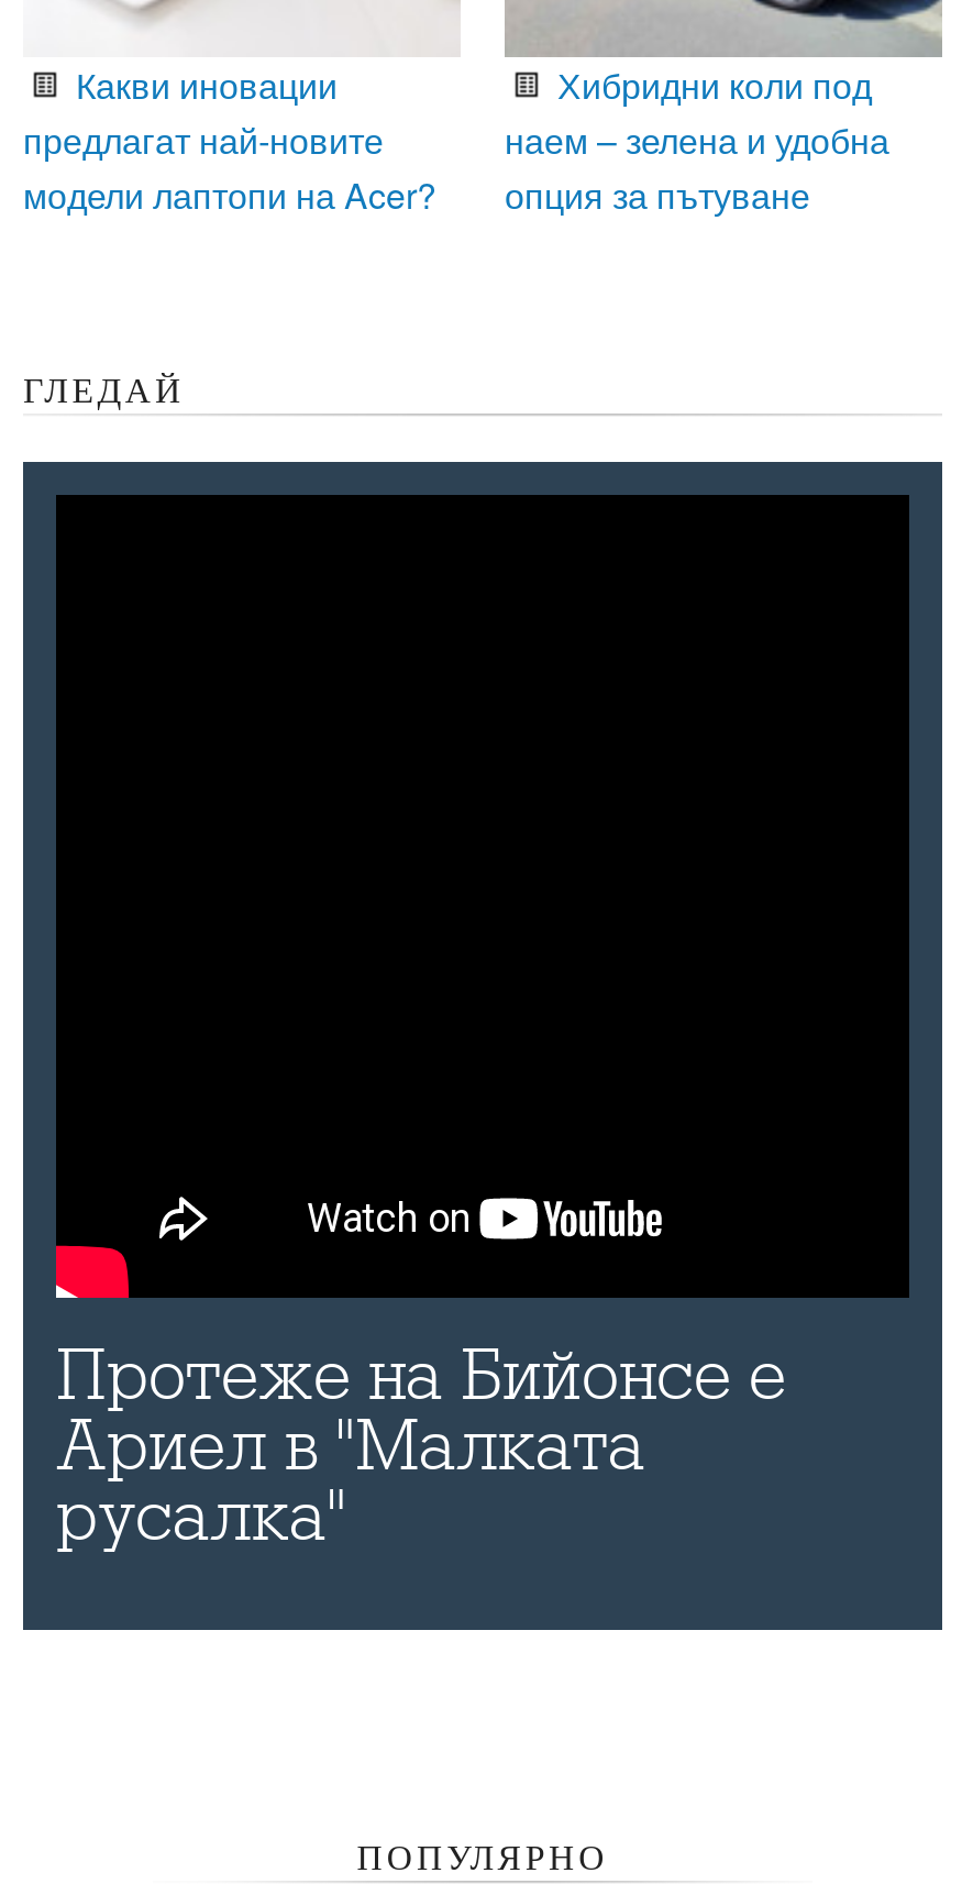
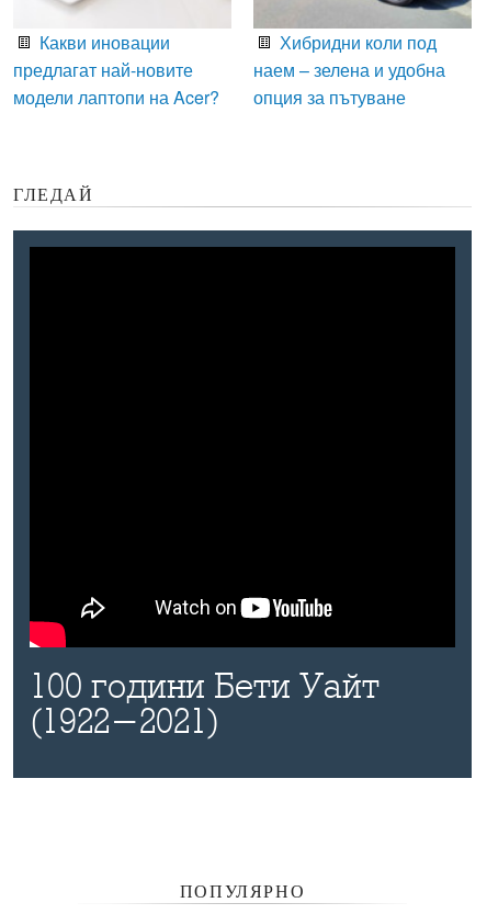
[56,1334,786,1556] Протеже на Бийонсе е | Ариел в "Малката | русалка" -> [30,665,380,741] 100 години Бети Уайт | (1922-2021)

